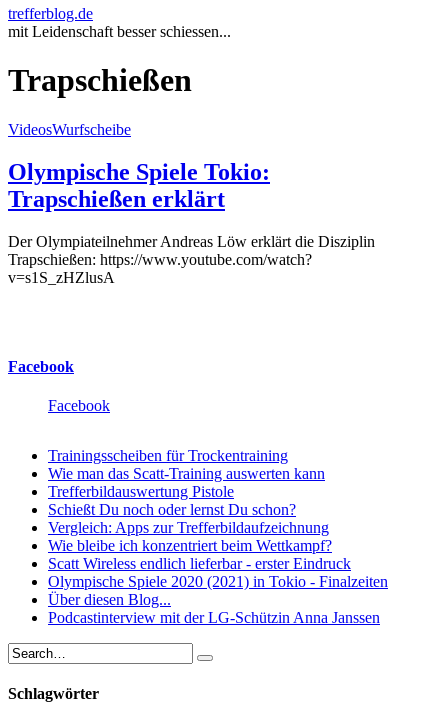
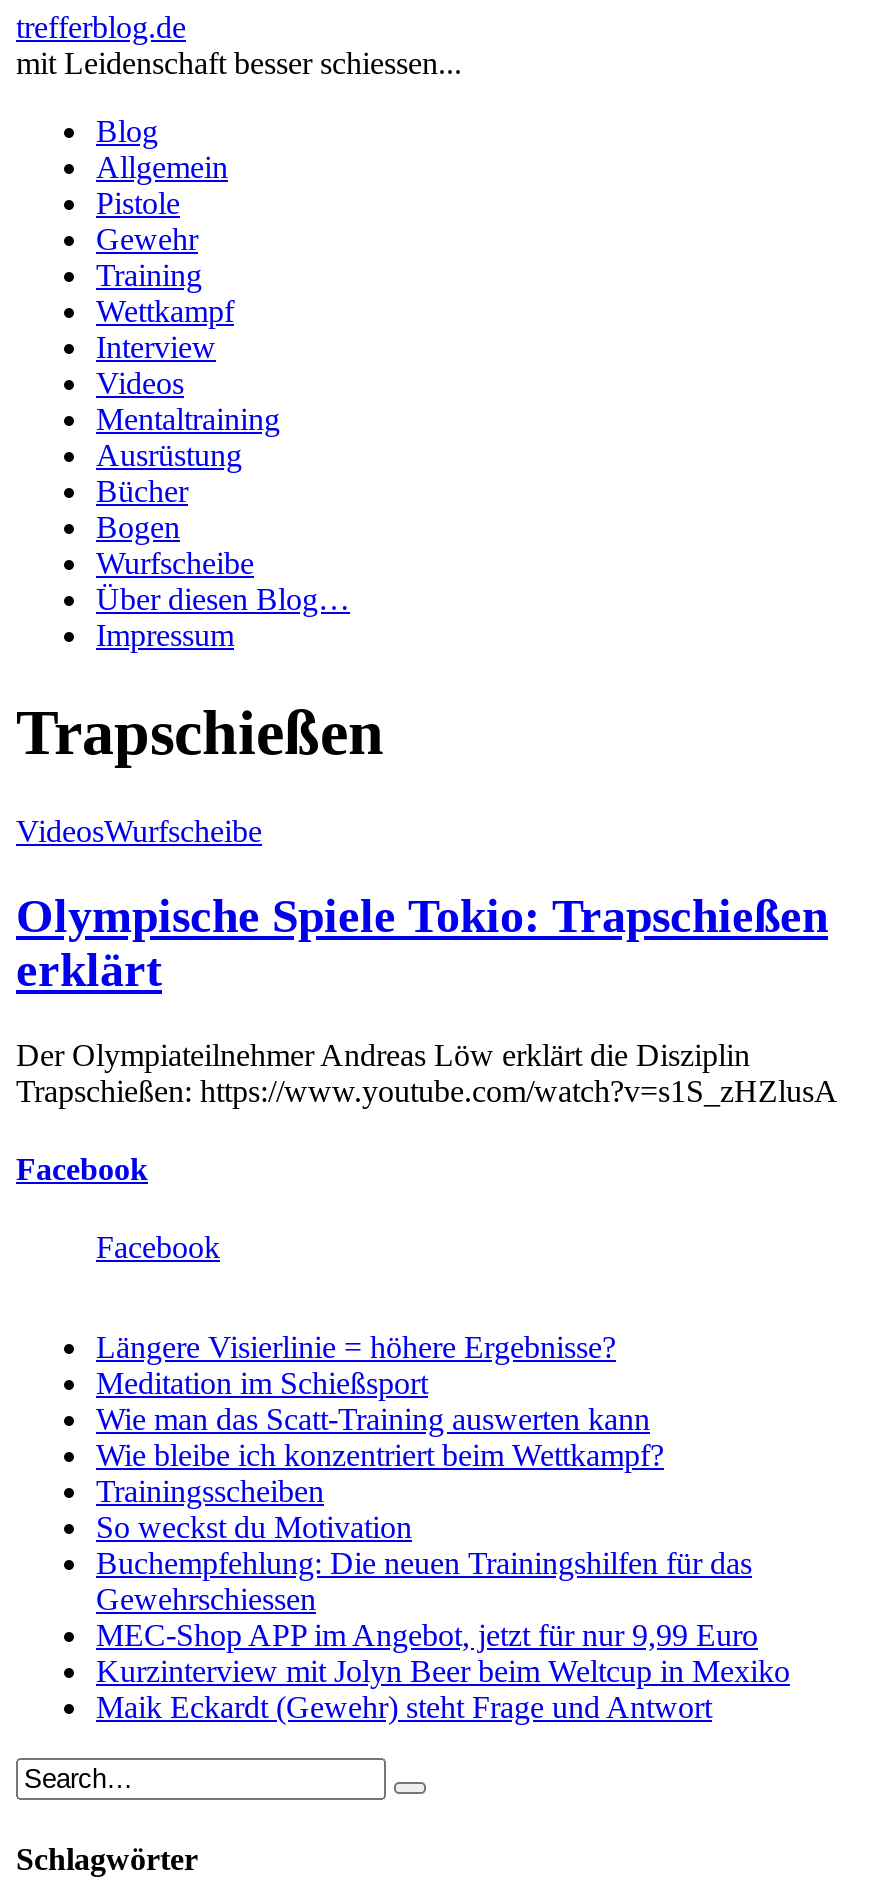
none -> [96,114,350,652] Blog | Allgemein | Pistole | Gewehr | Training | Wettkampf | Interview | Videos | Mentaltraining | Ausrüstung | Bücher | Bogen | Wurfscheibe | Über diesen Blog… | Impressum
moved [8,62,192,138] -> [16,697,384,848]: Trapschießen | VideosWurfscheibe
moved [8,233,375,250] -> [16,1037,750,1071]: Der Olympiateilnehmer Andreas Löw erklärt die Disziplin
[48,447,288,464] Trainingsscheiben für Trockentraining -> [96,1330,616,1400] Längere Visierlinie = höhere Ergebnisse? | Meditation im Schießsport
[48,483,329,536] Trefferbildauswertung Pistole | Schießt Du noch oder lernst Du schon? | Vergleich: Apps zur Trefferbildaufzeichnung -> none
[48,555,388,626] Scatt Wireless endlich lieferbar - erster Eindruck | Olympische Spiele 2020 (2021) in Tokio - Finalzeiten | Über diesen Blog... | Podcastinterview mit der LG-Schützin Anna Janssen -> [96,1474,790,1724] Trainingsscheiben | So weckst du Motivation | Buchempfehlung: Die neuen Trainingshilfen für das | Gewehrschiessen | MEC-Shop APP im Angebot, jetzt für nur 9,99 Euro | Kurzinterview mit Jolyn Beer beim Weltcup in Mexiko | Maik Eckardt (Gewehr) steht Frage und Antwort

